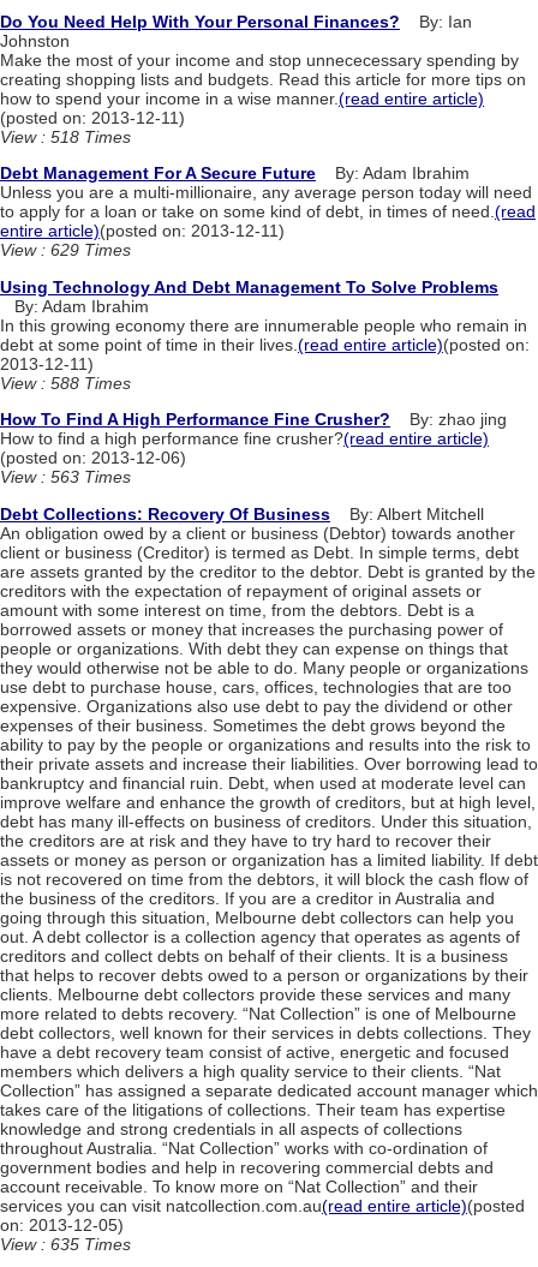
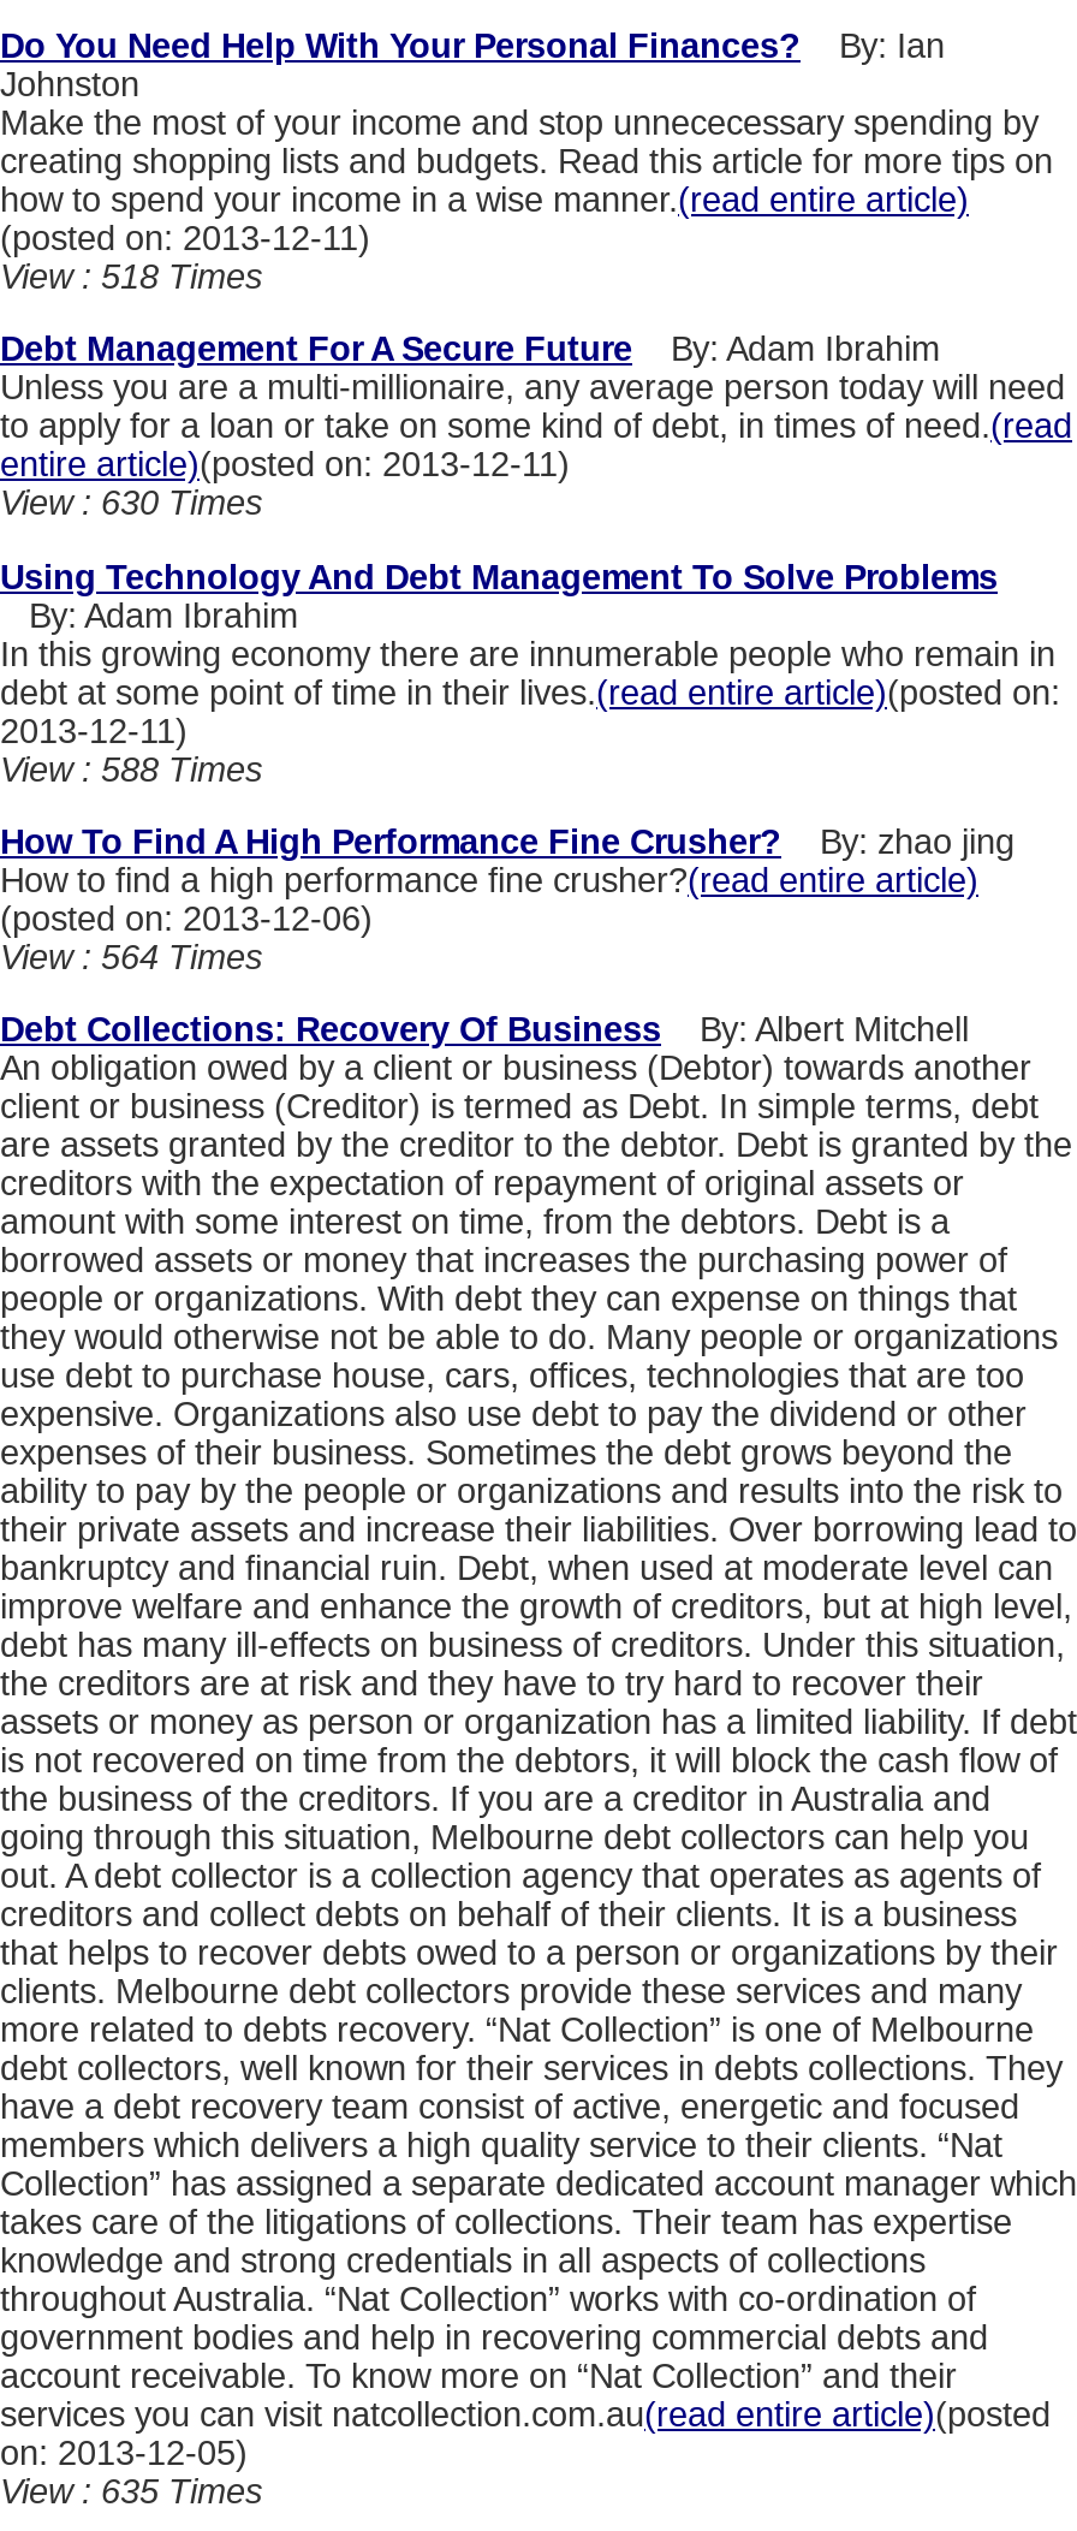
[0,241,131,260] View : 629 Times -> [0,484,262,523] View : 630 Times
[0,467,131,487] View : 563 Times -> [0,938,262,977] View : 564 Times

